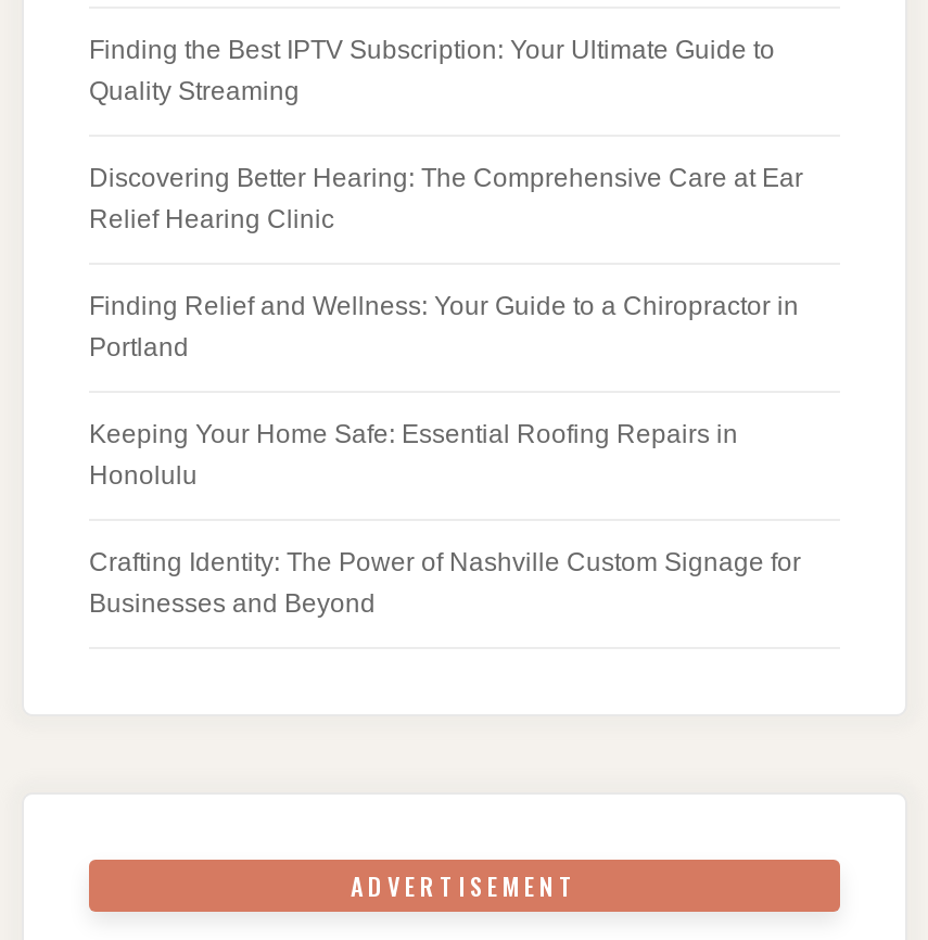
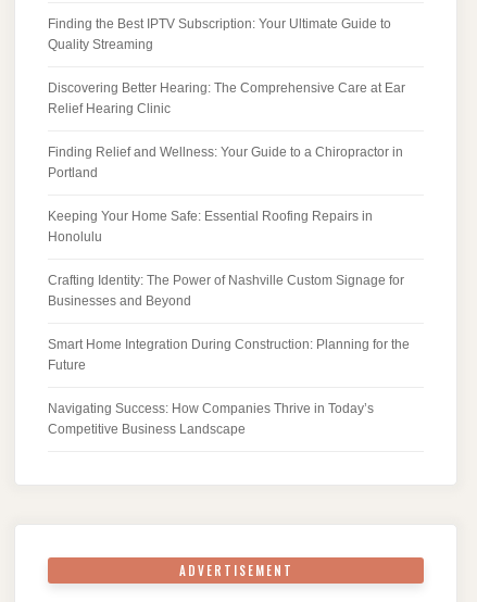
none -> [48,336,410,436] Smart Home Integration During Construction: Planning for the | Future | Navigating Success: How Companies Thrive in Today’s | Competitive Business Landscape

